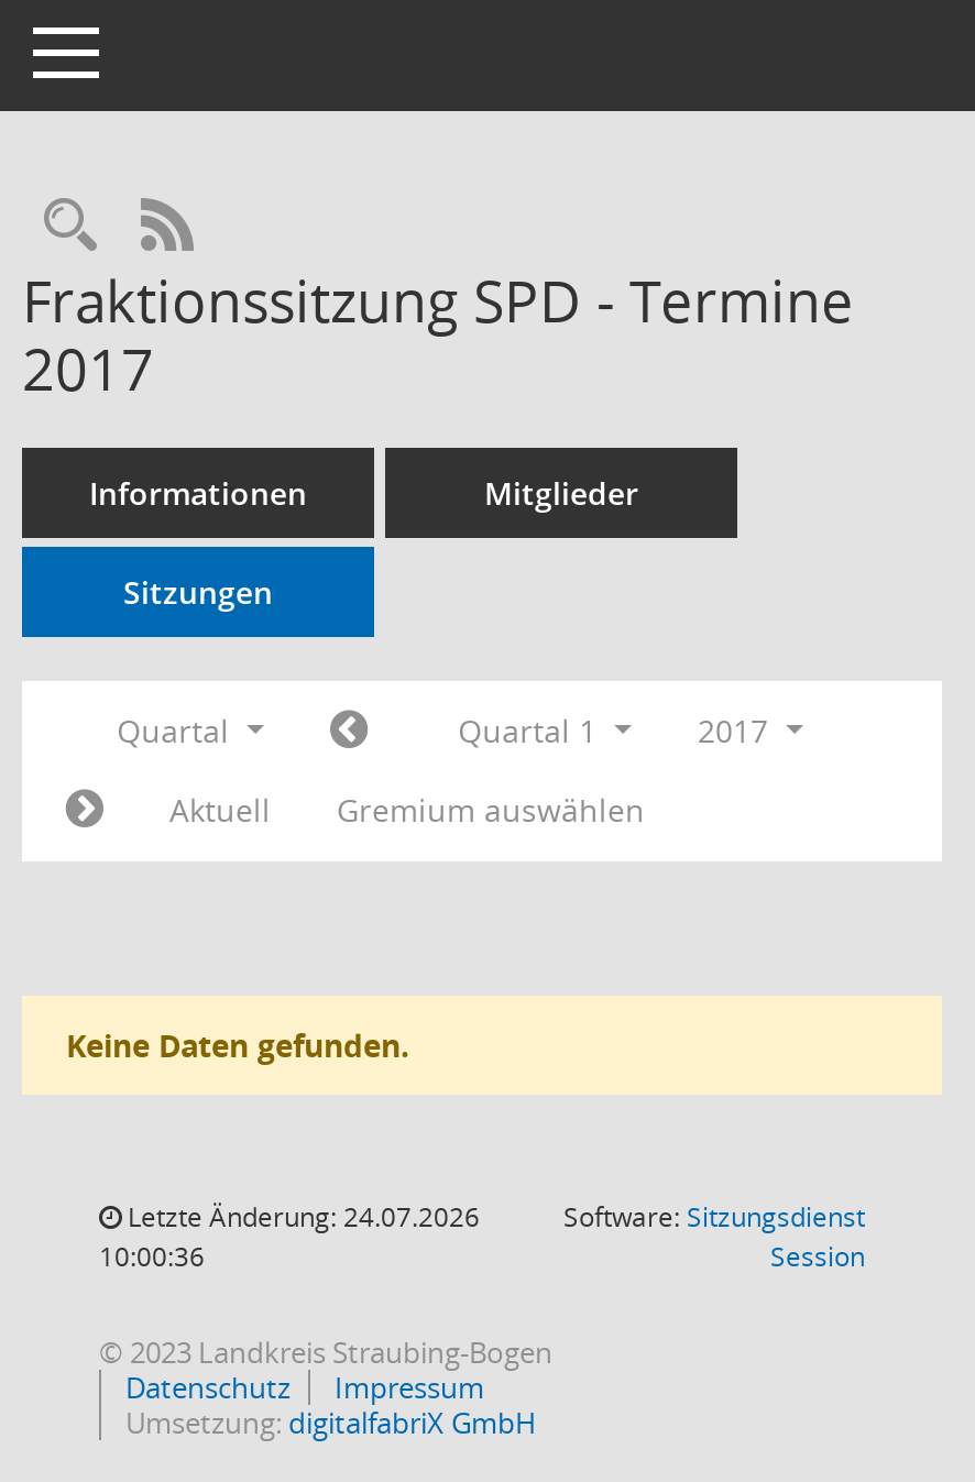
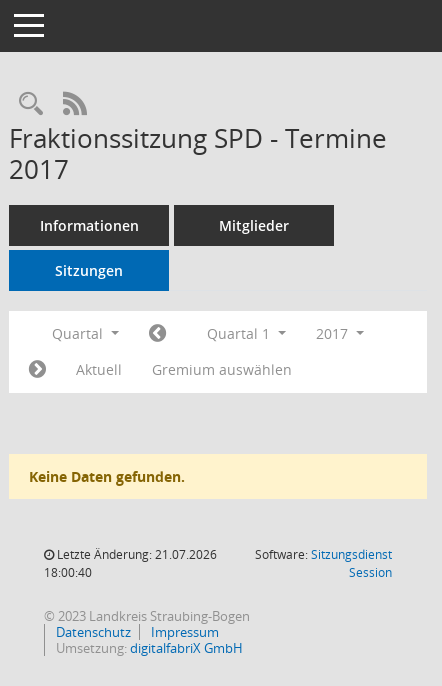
[121,1198,480,1236] Letzte Änderung: 24.07.2026 -> [54,546,217,563] Letzte Änderung: 21.07.2026
[99,1238,205,1275] 10:00:36 -> [44,564,92,581] 18:00:40

